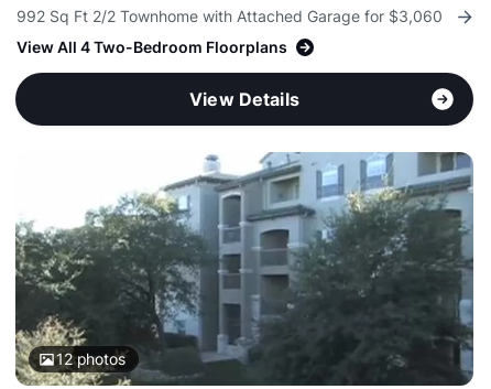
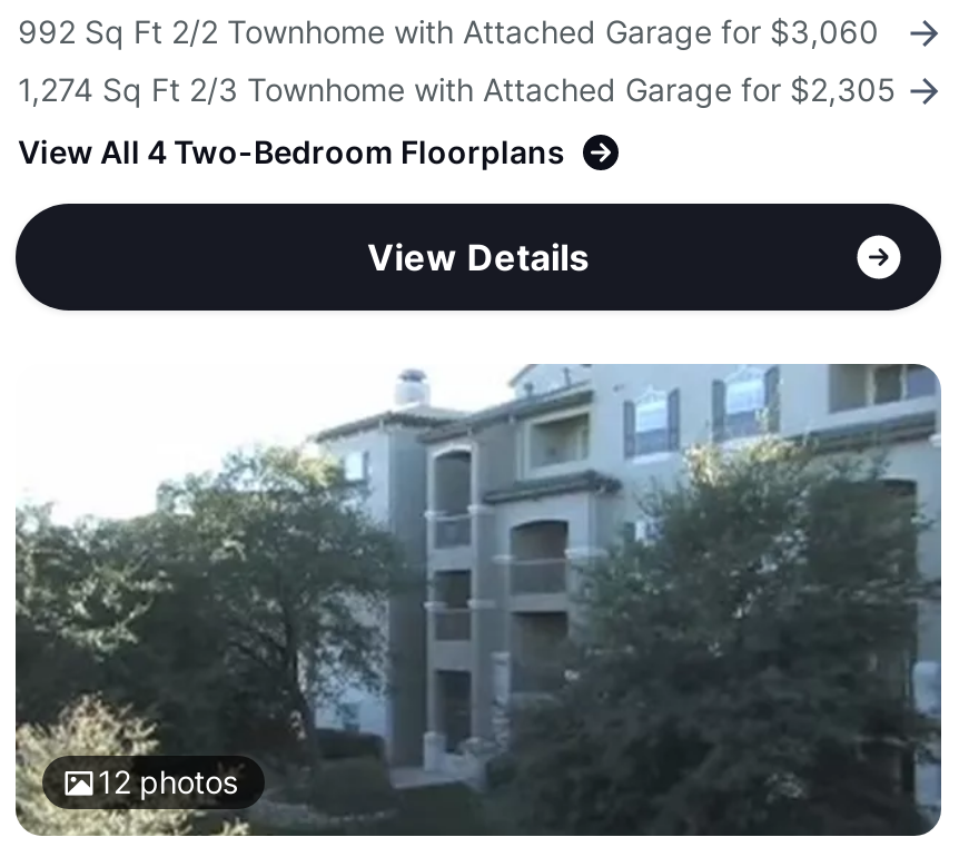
none -> [18,71,897,108] 1,274 Sq Ft 2/3 Townhome with Attached Garage for $2,305

